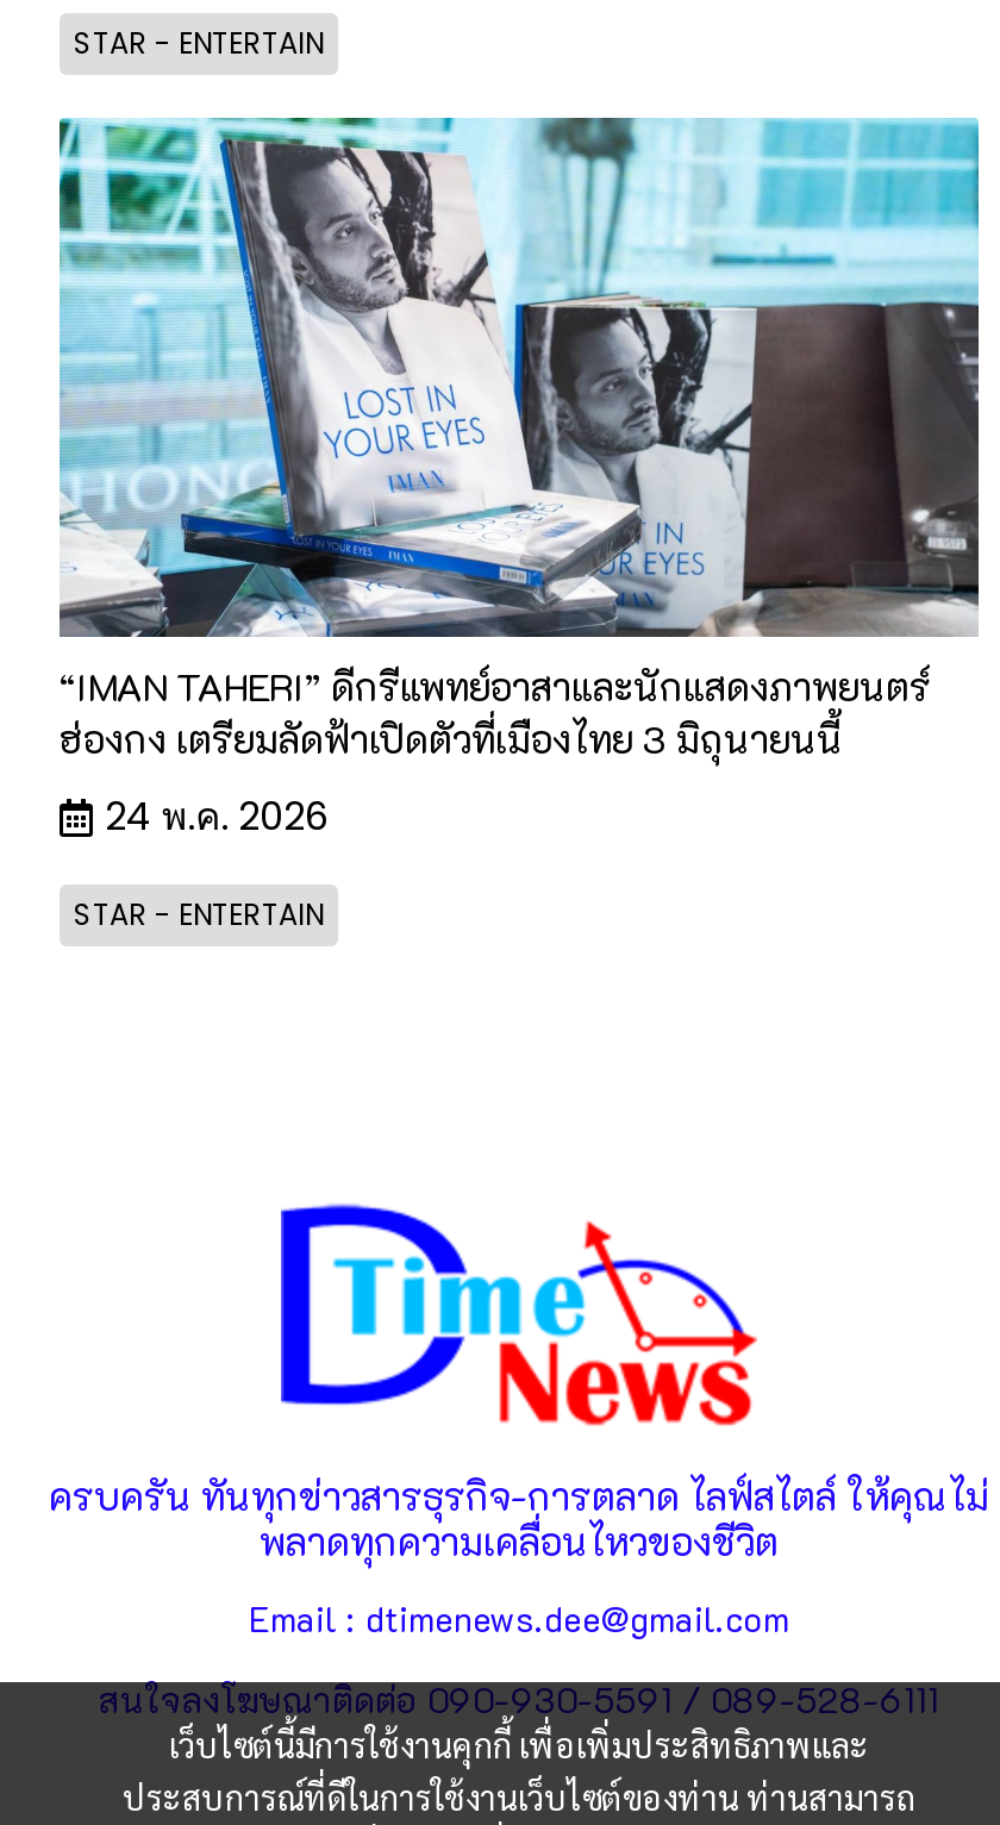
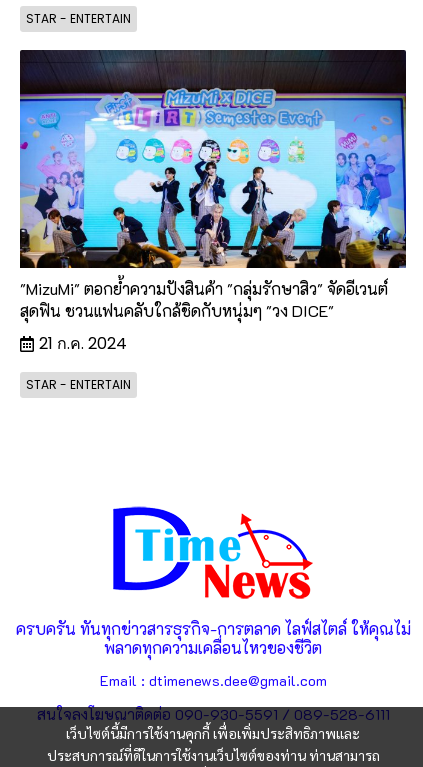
[57,115,981,762] [image] | “IMAN TAHERI” ดีกรีแพทย์อาสาและนักแสดงภาพยนตร์ | ฮ่องกง เตรียมลัดฟ้าเปิดตัวที่เมืองไทย 3 มิถุนายนนี้ -> [19,49,407,320] [image] | "MizuMi" ตอกยํ้าความปังสินค้า "กลุ่มรักษาสิว" จัดอีเวนต์ | สุดฟิน ชวนแฟนคลับใกล้ชิดกับหนุ่มๆ "วง DICE"
[105,788,329,843] 24 พ.ค. 2026 -> [39,331,127,354] 21 ก.ค. 2024

